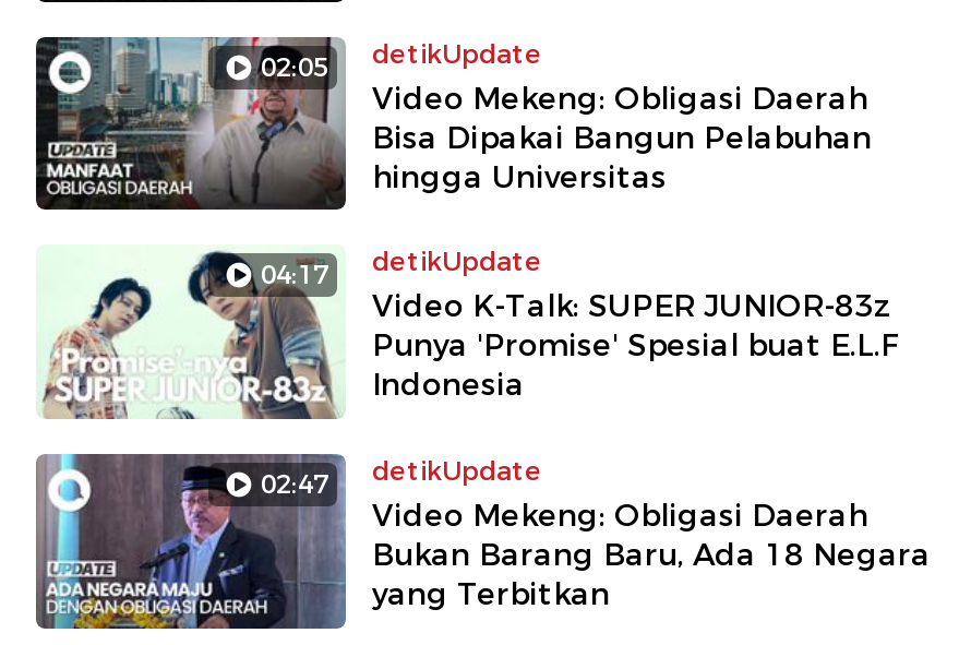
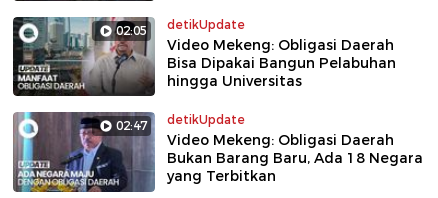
[36,245,898,421] [image] | 04:17 | detikUpdate | Video K-Talk: SUPER JUNIOR-83z | Punya 'Promise' Spesial buat E.L.F | Indonesia -> none

